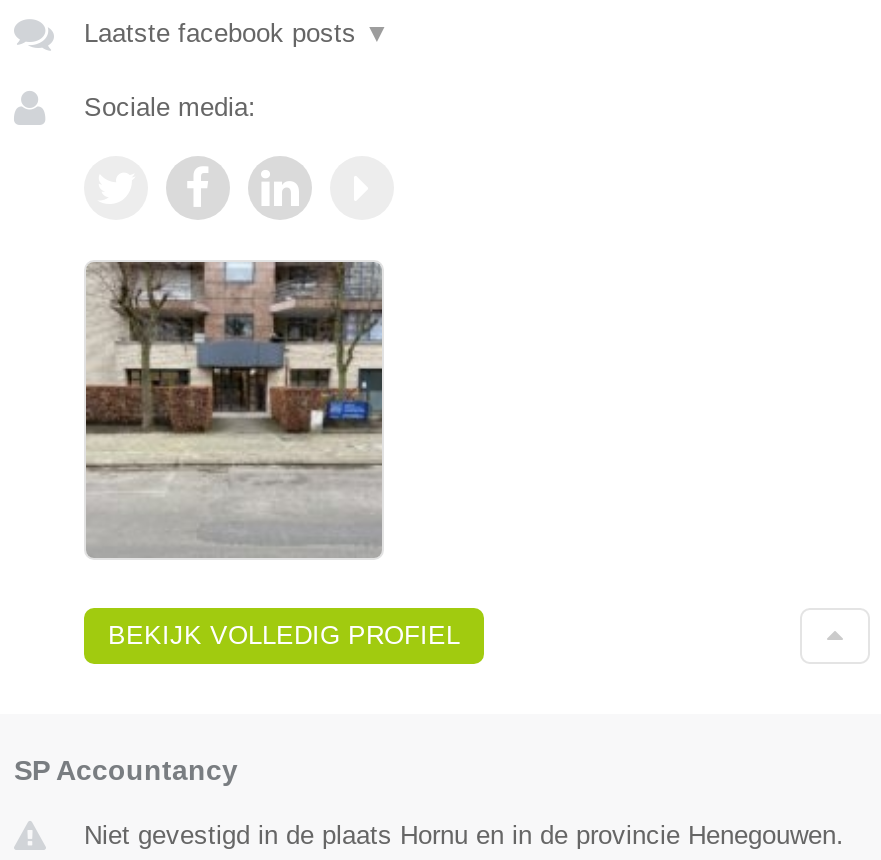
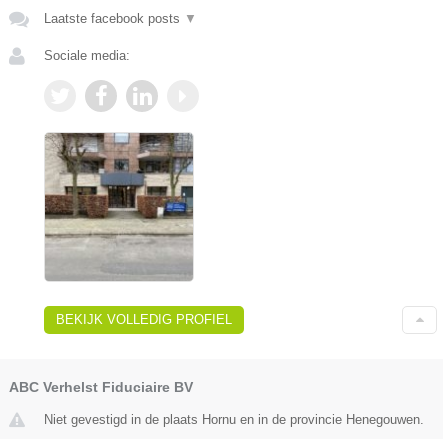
[14,754,238,786] SP Accountancy -> [9,379,193,395] ABC Verhelst Fiduciaire BV

